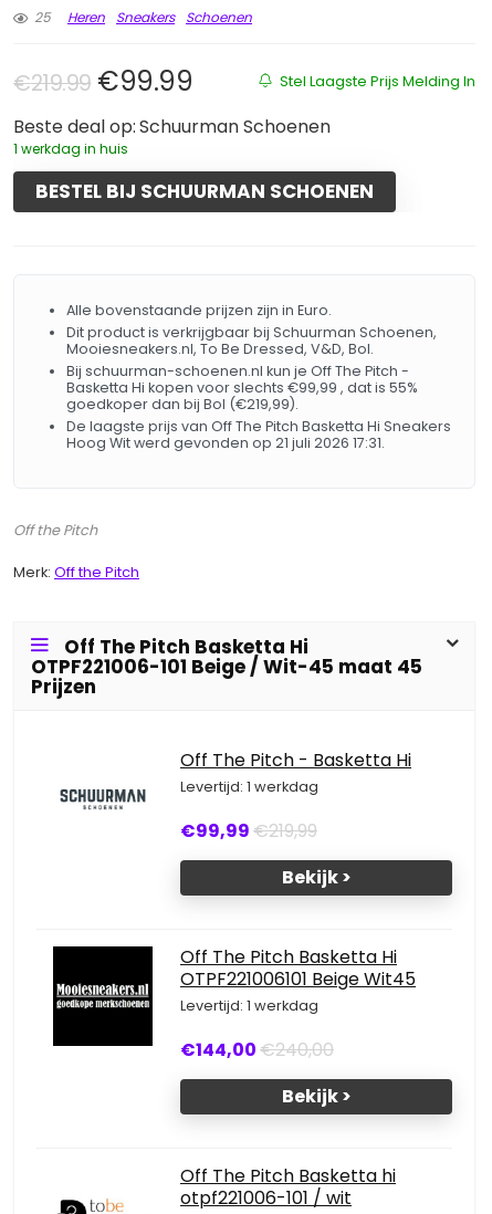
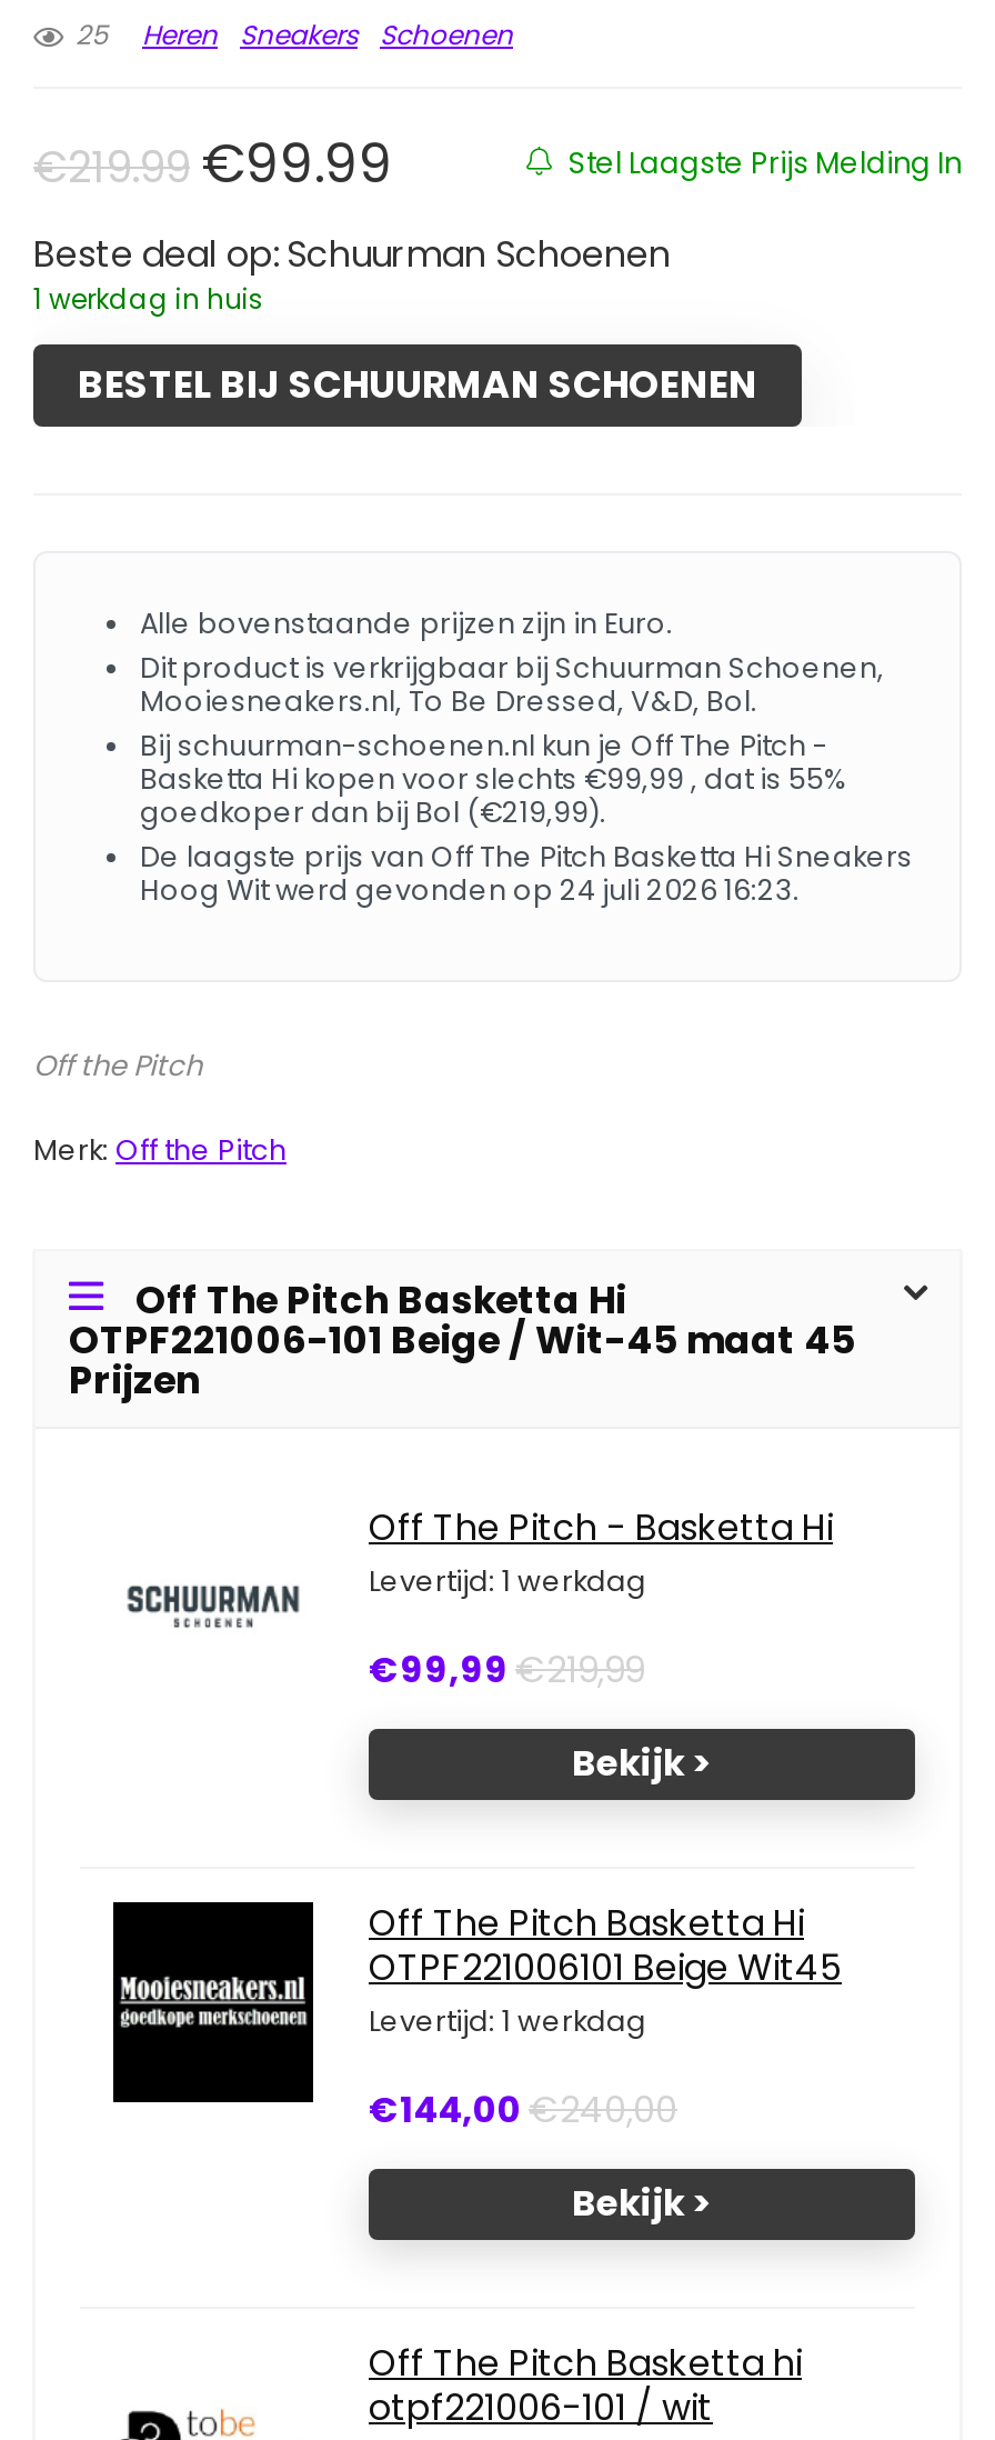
[66,433,385,452] Hoog Wit werd gevonden op 21 juli 2026 17:31. -> [140,871,800,909] Hoog Wit werd gevonden op 24 juli 2026 16:23.

